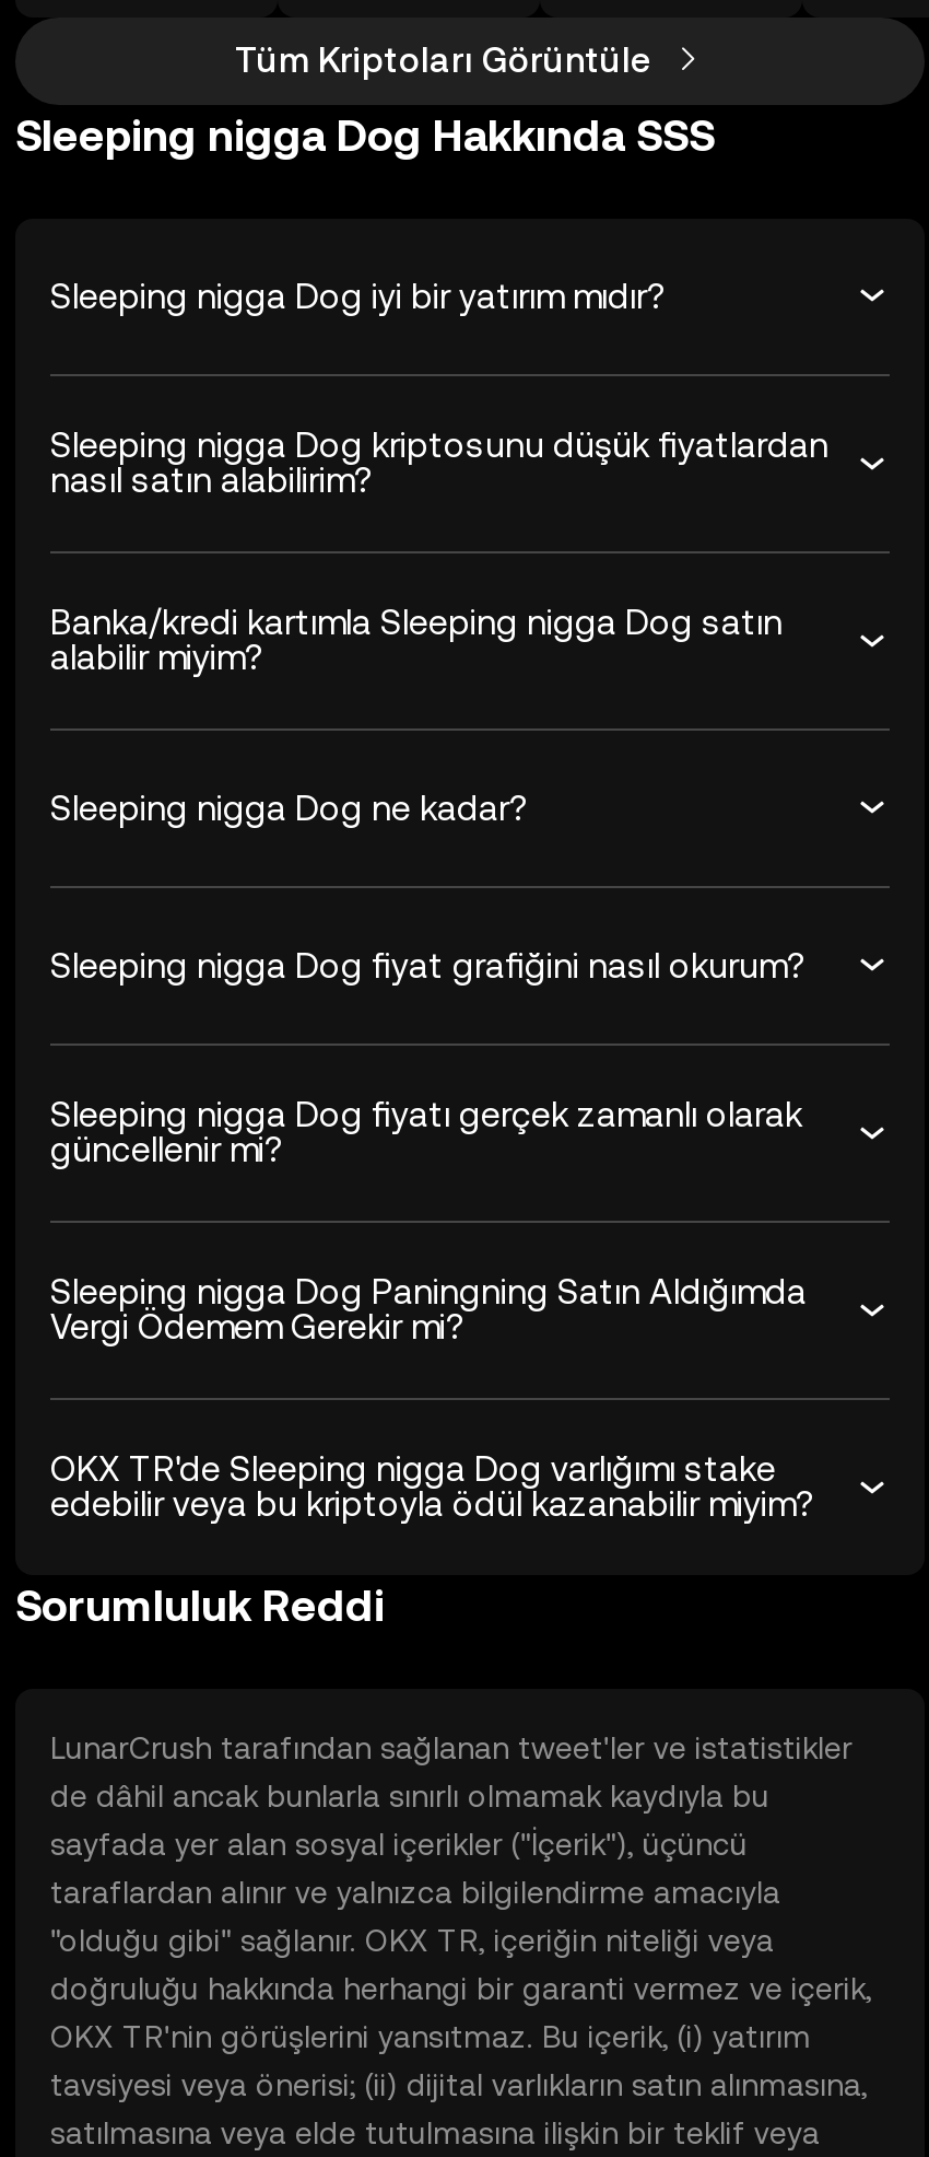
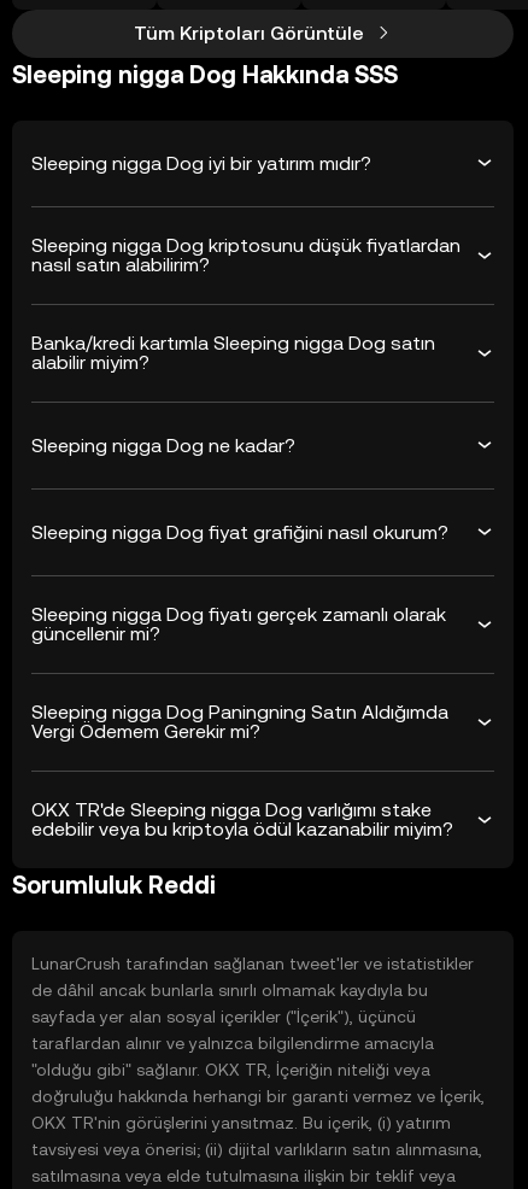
[50,1923,774,1958] "olduğu gibi" sağlanır. OKX TR, içeriğin niteliği veya -> [31,1060,430,1079] "olduğu gibi" sağlanır. OKX TR, İçeriğin niteliği veya
[50,1971,872,2006] doğruluğu hakkında herhangi bir garanti vermez ve içerik, -> [31,1086,485,1106] doğruluğu hakkında herhangi bir garanti vermez ve İçerik,

